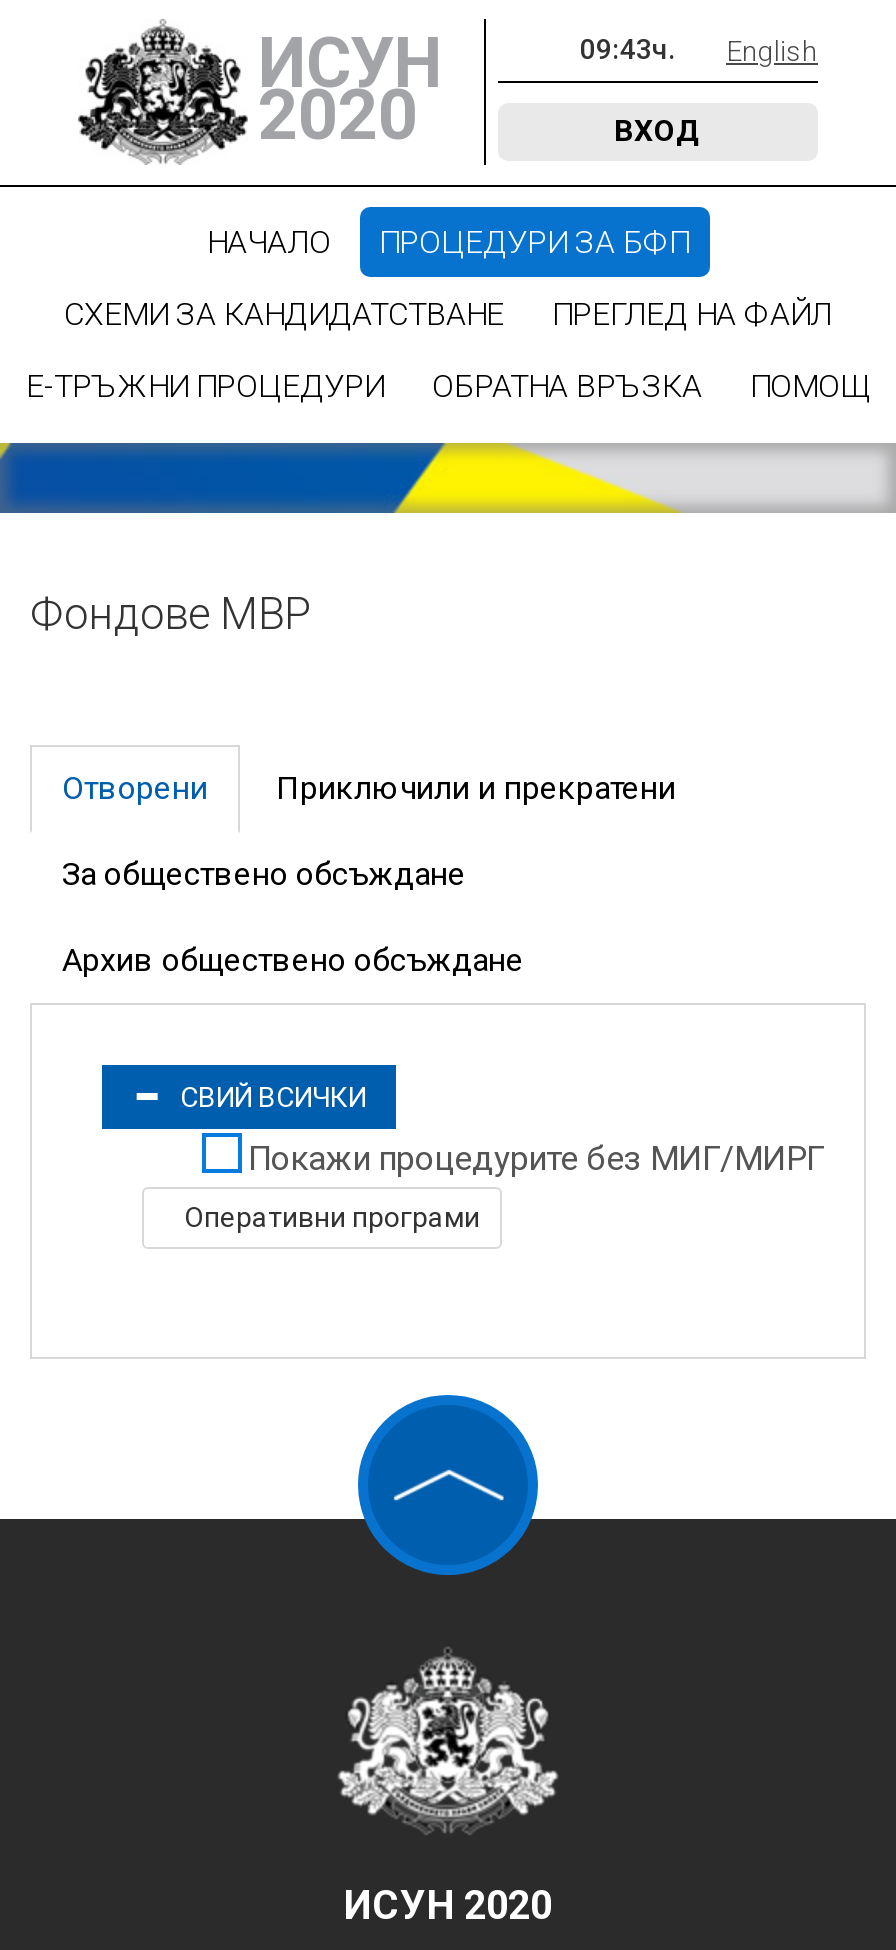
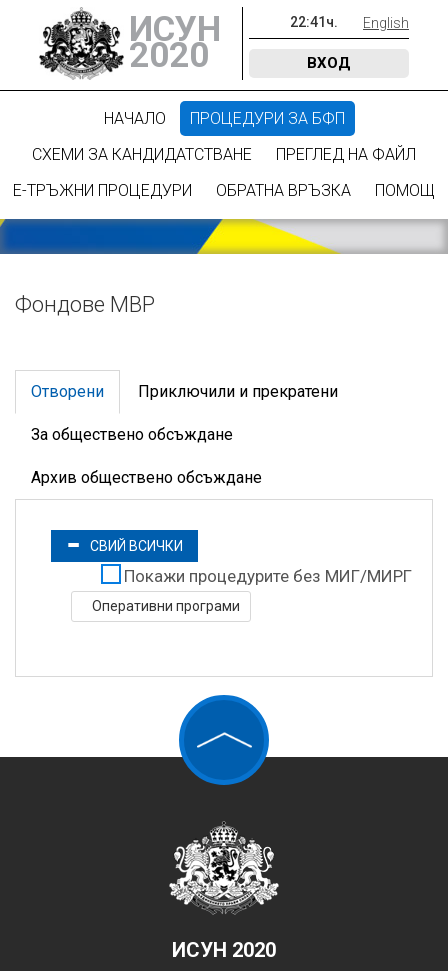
[580,33,818,67] 09:43ч. English -> [290,14,409,31] 22:41ч. English

